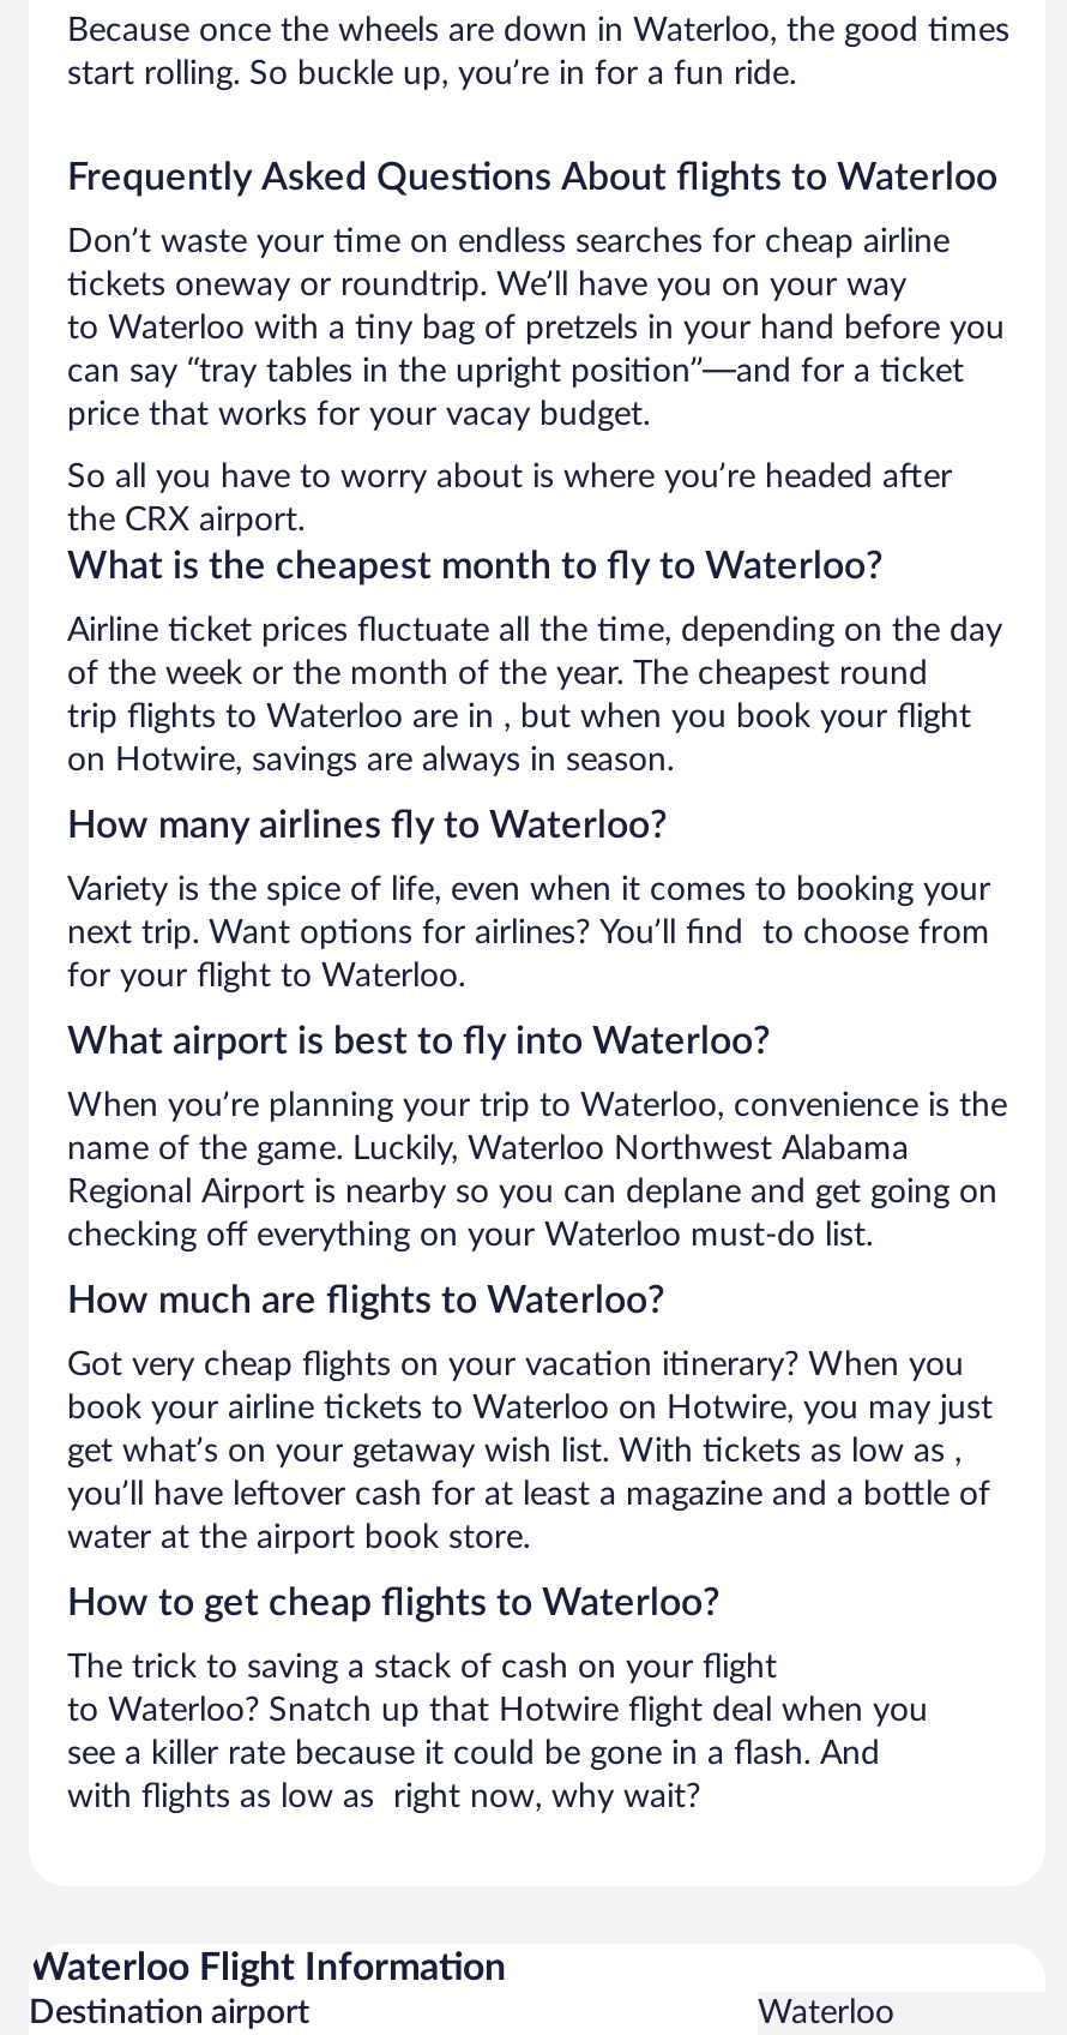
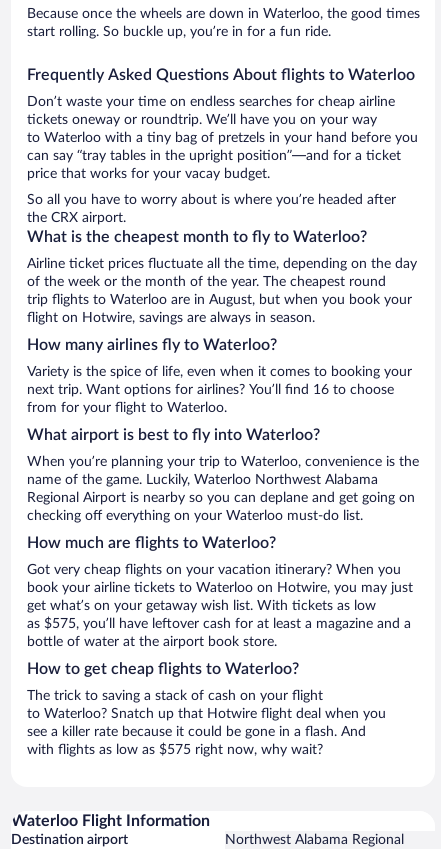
[67,700,971,777] trip flights to Waterloo are in , but when you book your flight | on Hotwire, savings are always in season. -> [27,293,412,325] trip flights to Waterloo are in August, but when you book your | flight on Hotwire, savings are always in season.
[67,916,990,993] next trip. Want options for airlines? You’ll find to choose from | for your flight to Waterloo. -> [27,383,394,415] next trip. Want options for airlines? You’ll find 16 to choose | from for your flight to Waterloo.
[67,1434,990,1554] get what’s on your getaway wish list. With tickets as low as , | you’ll have leftover cash for at least a magazine and a bottle of | water at the airport book store. -> [27,599,411,649] get what’s on your getaway wish list. With tickets as low | as $575, you’ll have leftover cash for at least a magazine and a | bottle of water at the airport book store.
[67,1780,700,1814] with flights as low as right now, why wait? -> [27,743,323,757] with flights as low as $575 right now, why wait?
[758,1996,894,2029] Waterloo -> [225,833,404,847] Northwest Alabama Regional

